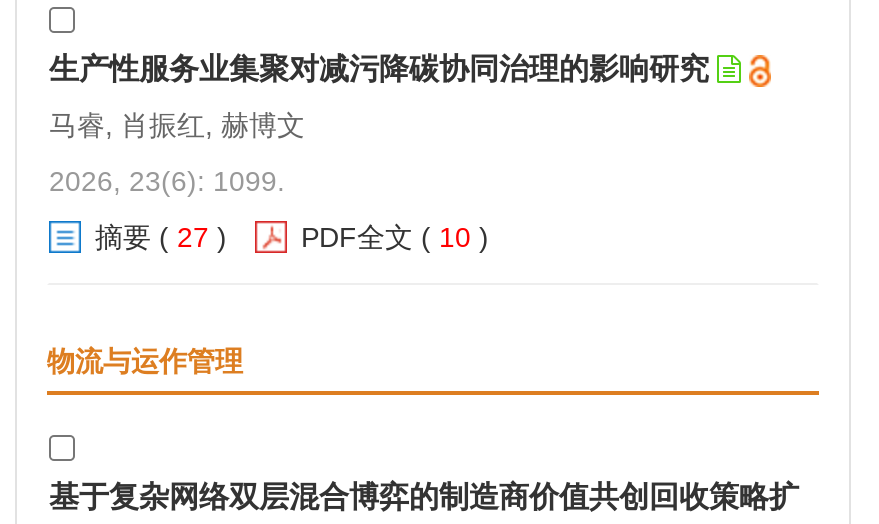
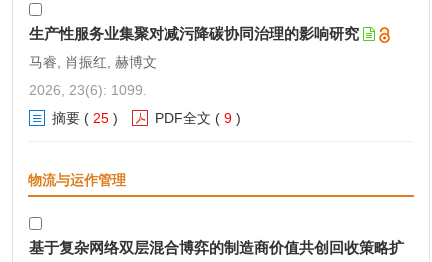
[95,221,235,253] 摘要( 27) -> [52,110,122,126] 摘要( 25)
[301,221,489,253] PDF全文 ( 10) -> [155,110,241,126] PDF全文 ( 9)

